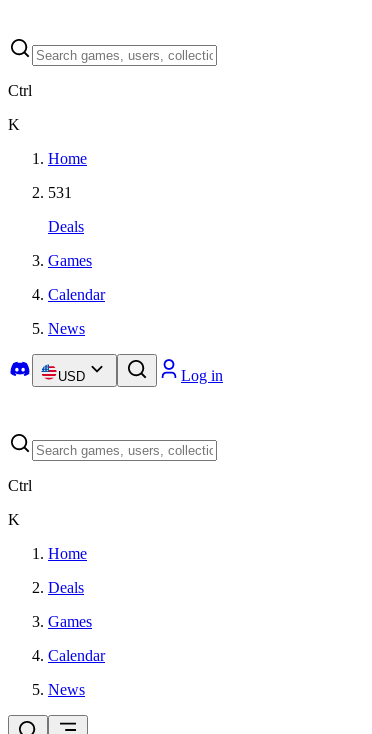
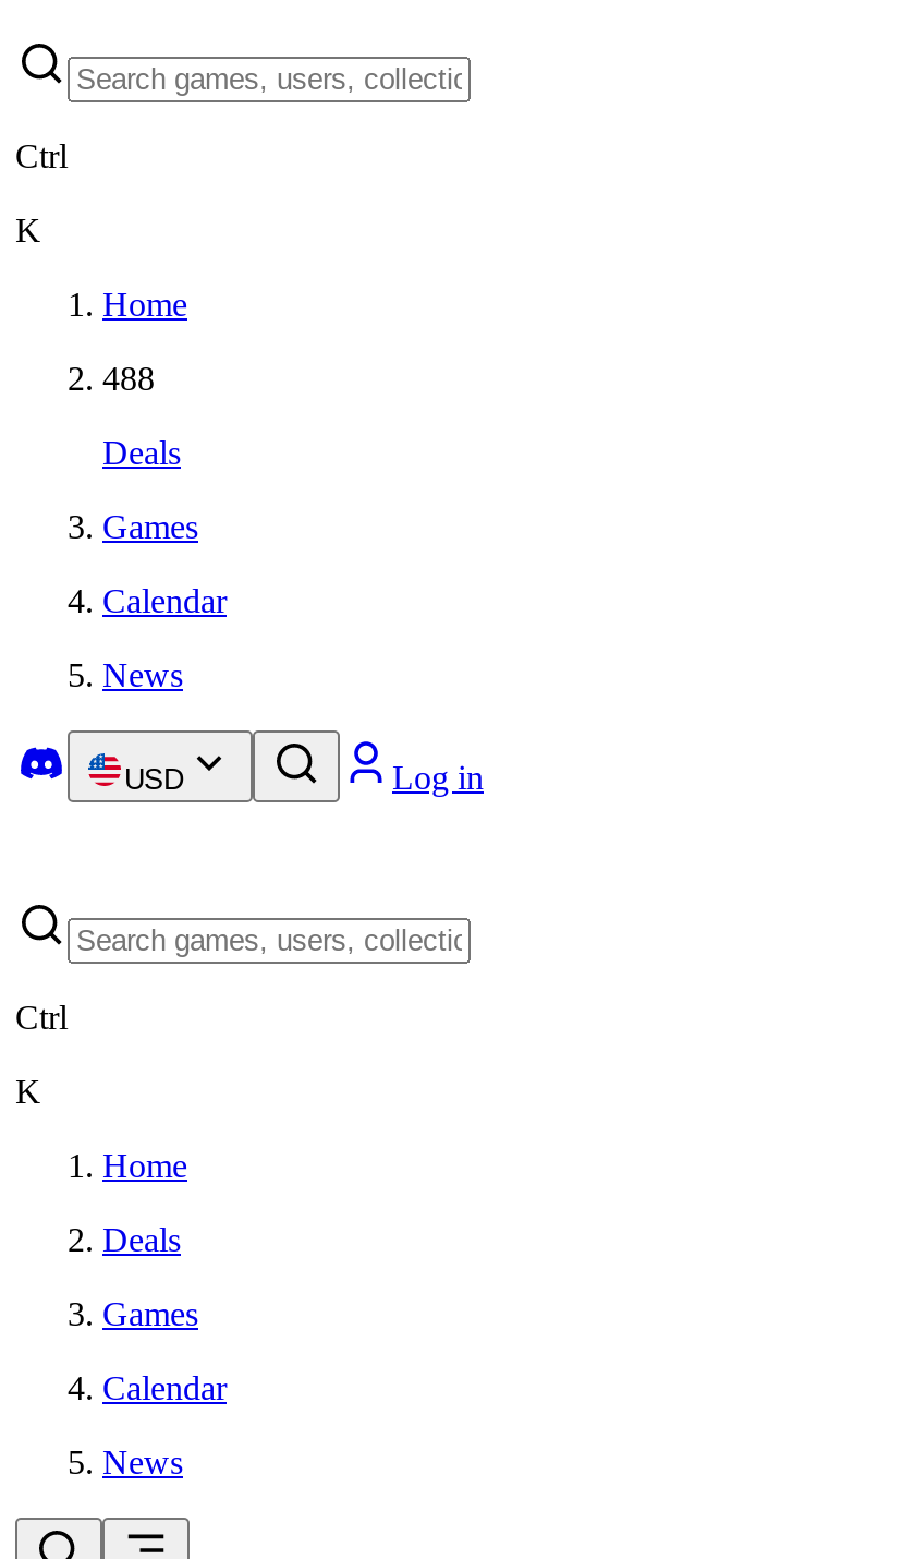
[48,184,72,201] 531 -> [102,360,155,397] 488

